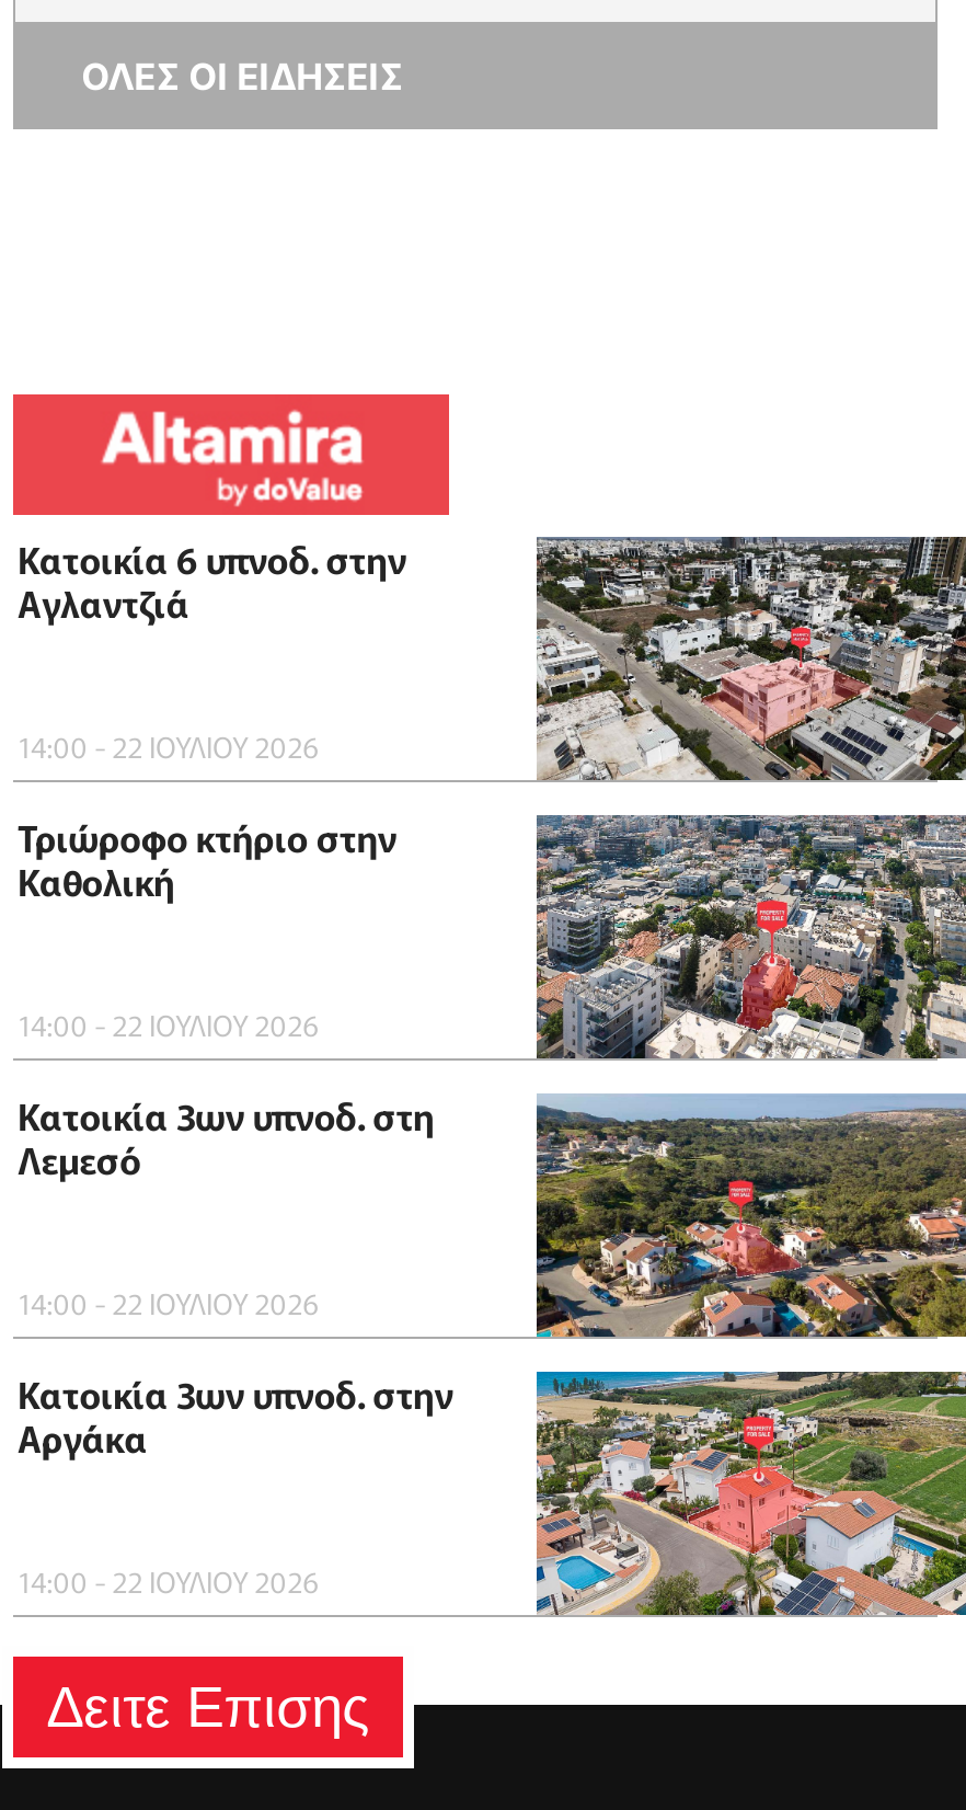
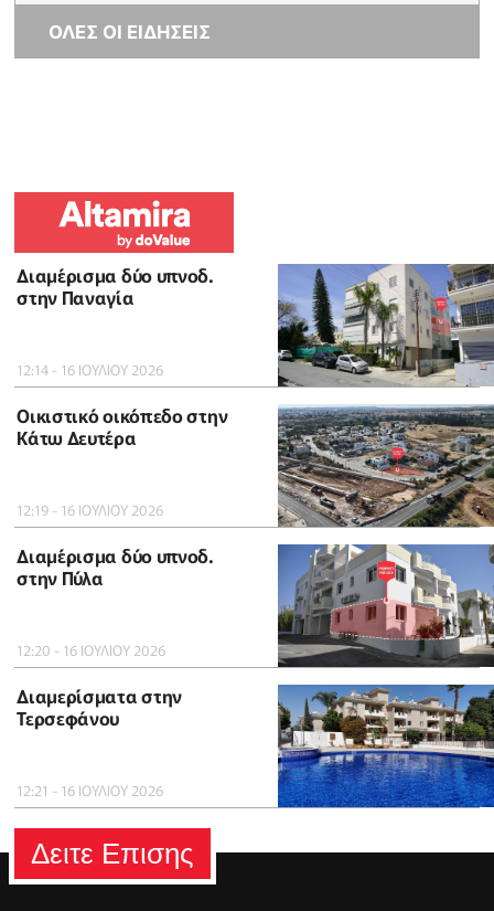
[18,533,406,629] Κατοικία 6 υπνοδ. στην | Αγλαντζιά -> [17,262,213,311] Διαμέρισμα δύο υπνοδ. | στην Παναγία
[534,535,959,782] [image] -> [277,263,491,388] [image]
[18,726,318,767] 14:00 - 22 ΙΟΥΛΙΟΥ 2026 -> [17,359,163,380] 12:14 - 16 ΙΟΥΛΙΟΥ 2026
[18,811,397,908] Τριώροφο κτήριο στην | Καθολική -> [17,402,227,451] Οικιστικό οικόπεδο στην | Κάτω Δευτέρα
[534,813,959,1061] [image] -> [278,404,491,528] [image]
[18,1004,318,1045] 14:00 - 22 ΙΟΥΛΙΟΥ 2026 -> [17,499,163,520] 12:19 - 16 ΙΟΥΛΙΟΥ 2026
[18,1089,434,1186] Κατοικία 3ων υπνοδ. στη | Λεμεσό -> [17,542,213,591] Διαμέρισμα δύο υπνοδ. | στην Πύλα
[534,1093,959,1339] [image] -> [277,544,491,668] [image]
[18,1282,318,1324] 14:00 - 22 ΙΟΥΛΙΟΥ 2026 -> [17,639,166,660] 12:20 - 16 ΙΟΥΛΙΟΥ 2026
[18,1367,453,1464] Κατοικία 3ων υπνοδ. στην | Αργάκα -> [17,682,182,731] Διαμερίσματα στην | Τερσεφάνου
[534,1370,959,1617] [image] -> [277,684,491,808] [image]
[18,1560,318,1602] 14:00 - 22 ΙΟΥΛΙΟΥ 2026 -> [17,779,163,800] 12:21 - 16 ΙΟΥΛΙΟΥ 2026

